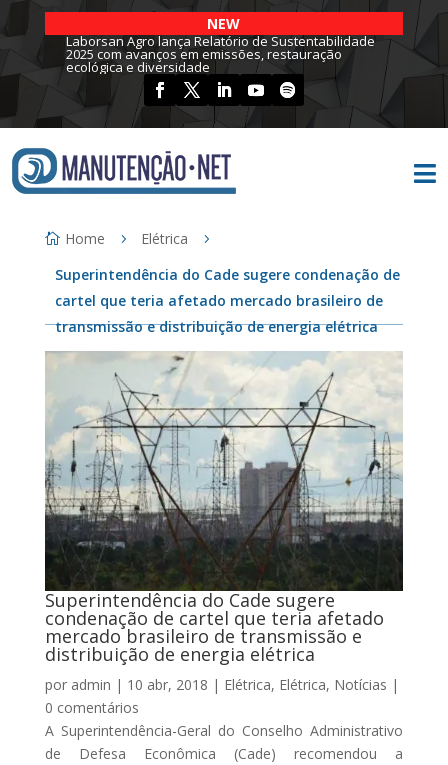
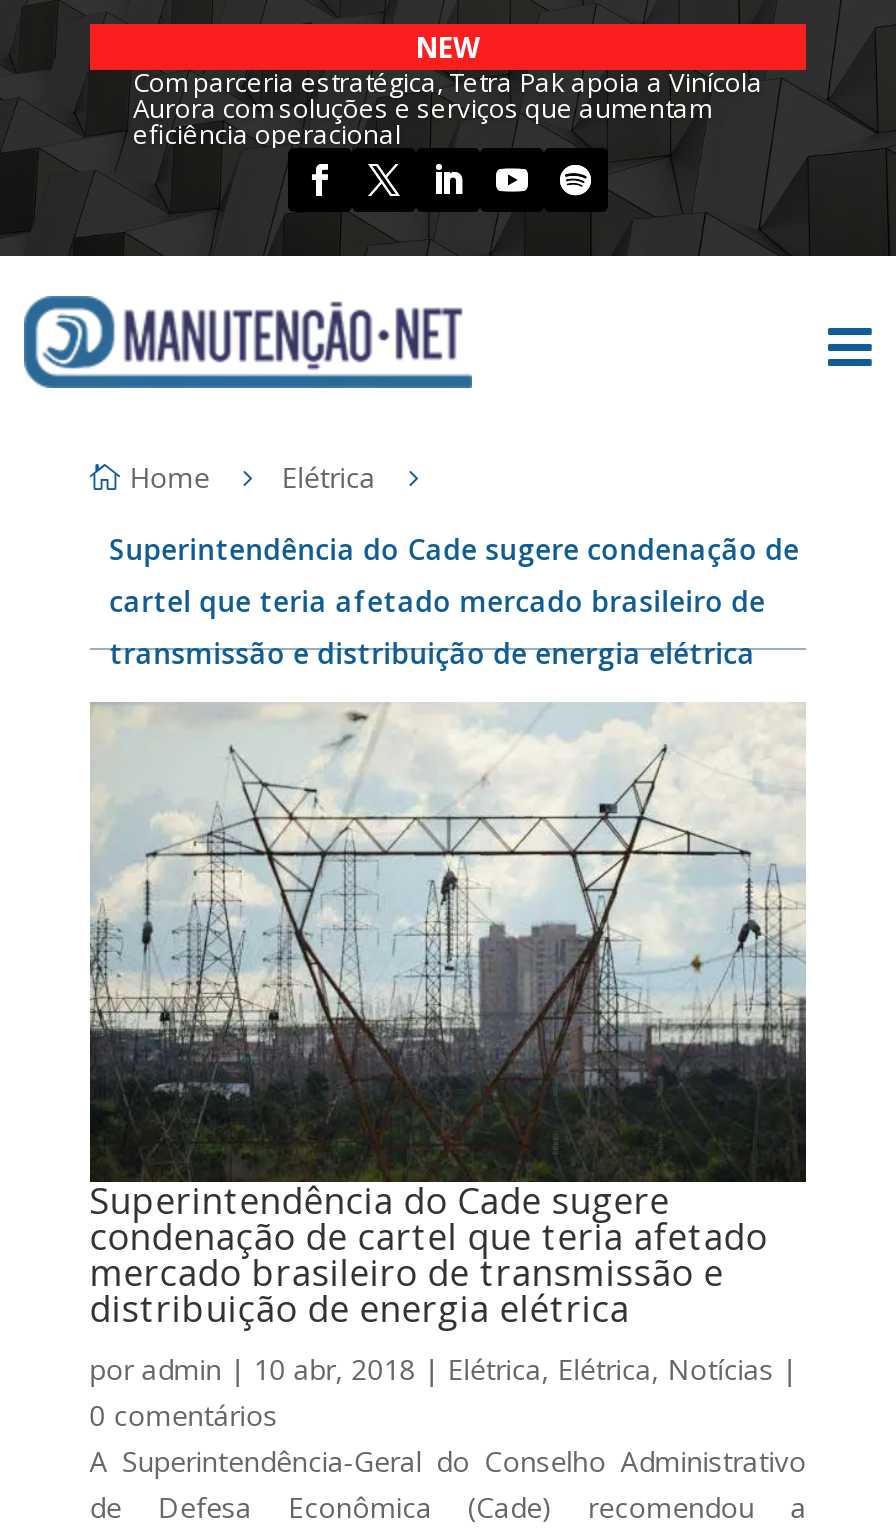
[66,32,375,76] Laborsan Agro lança Relatório de Sustentabilidade | 2025 com avanços em emissões, restauração | ecológica e diversidade -> [133,64,763,152] Com parceria estratégica, Tetra Pak apoia a Vinícola | Aurora com soluções e serviços que aumentam | eficiência operacional

